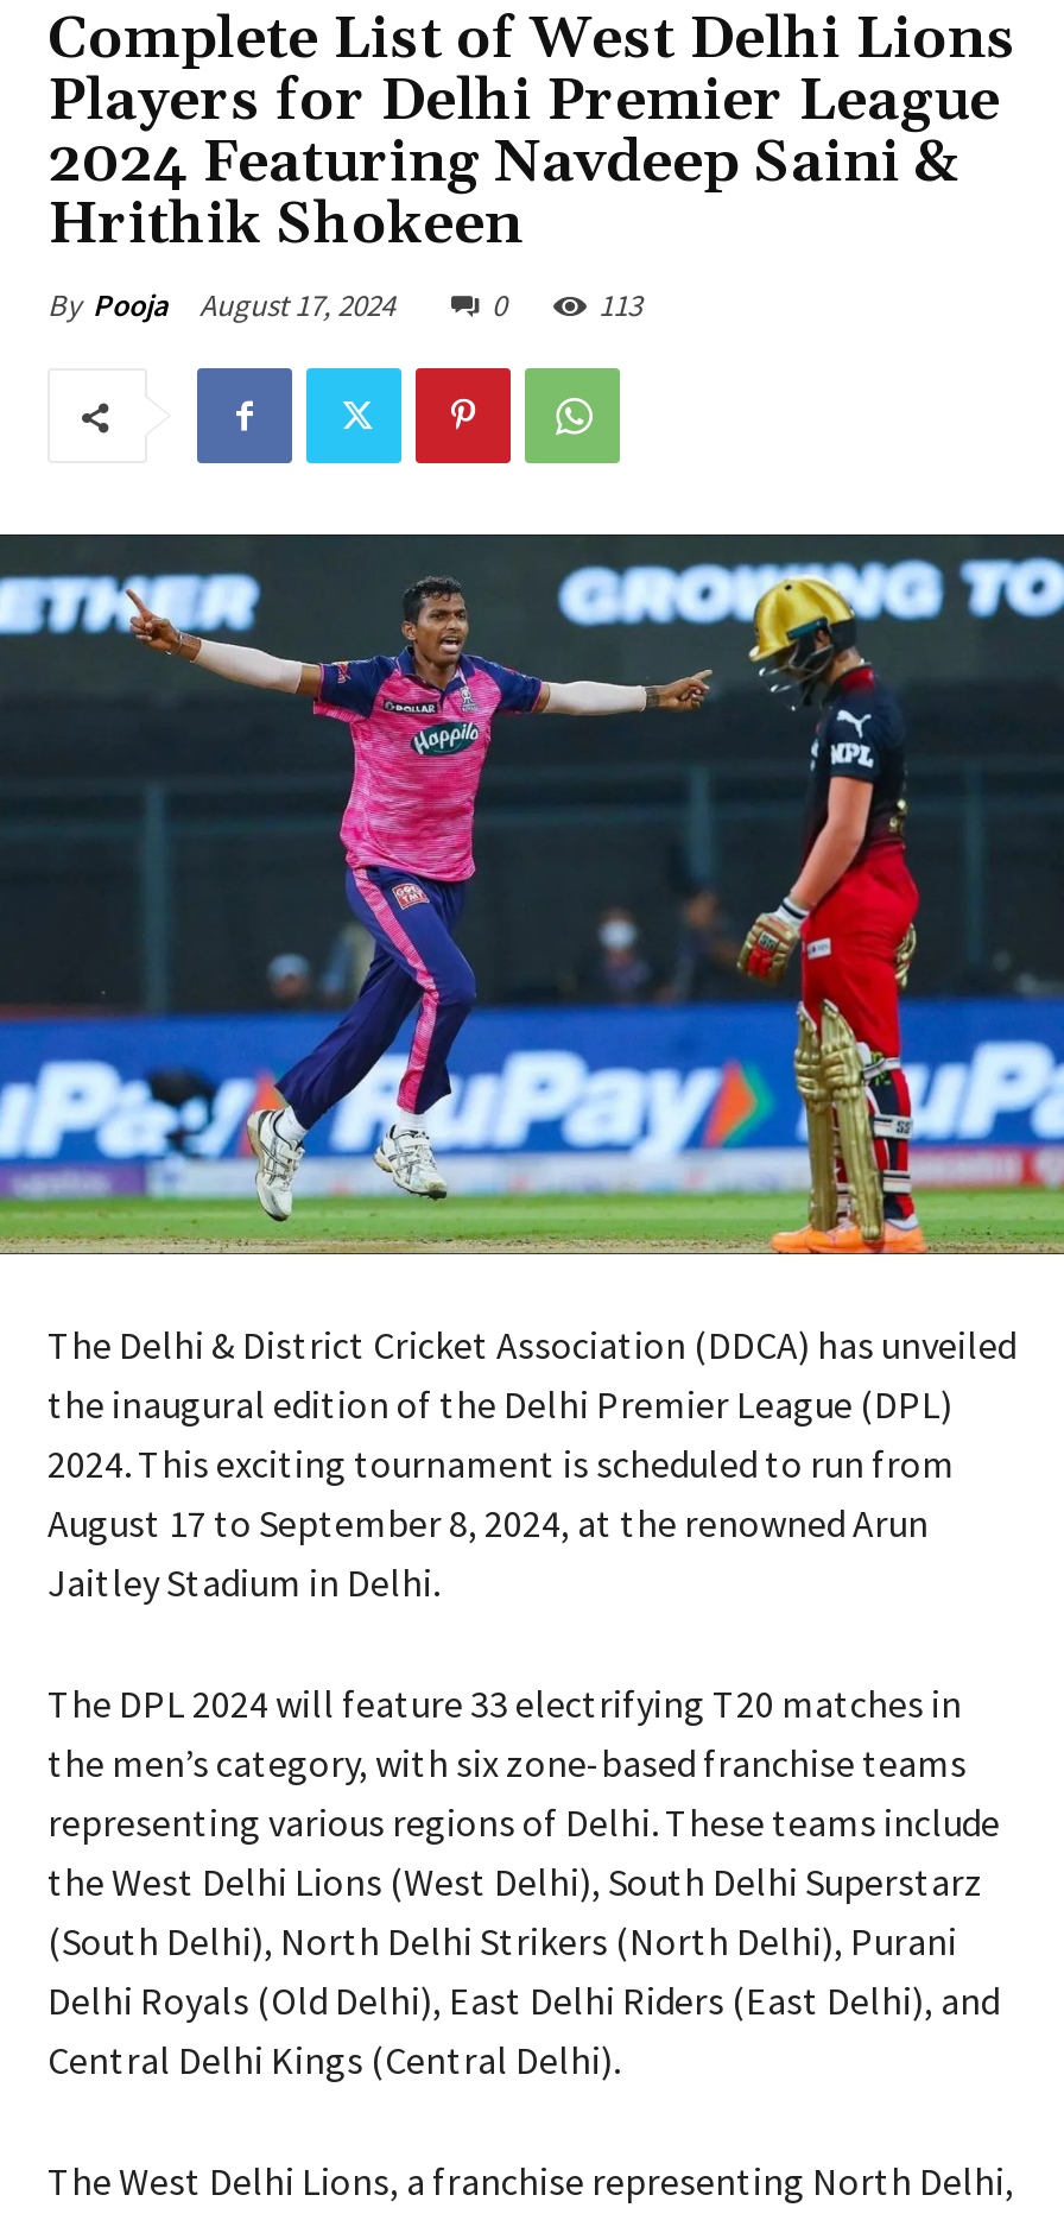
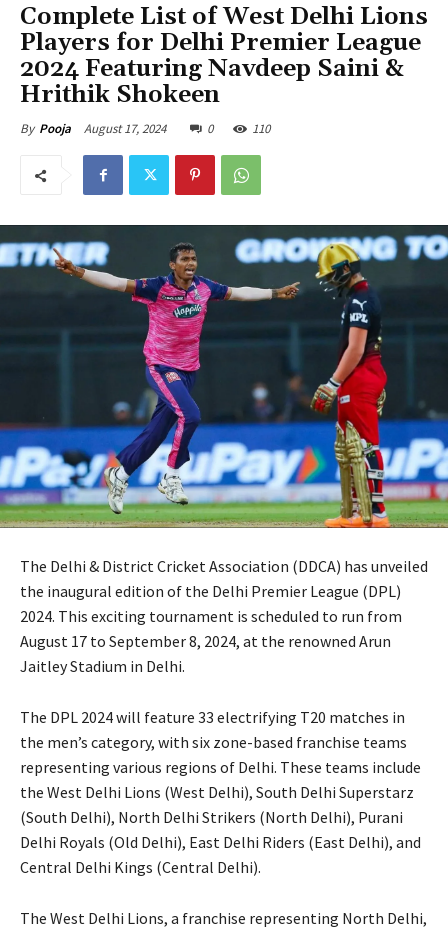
[598,286,641,326] 113 -> [252,120,270,137] 110

